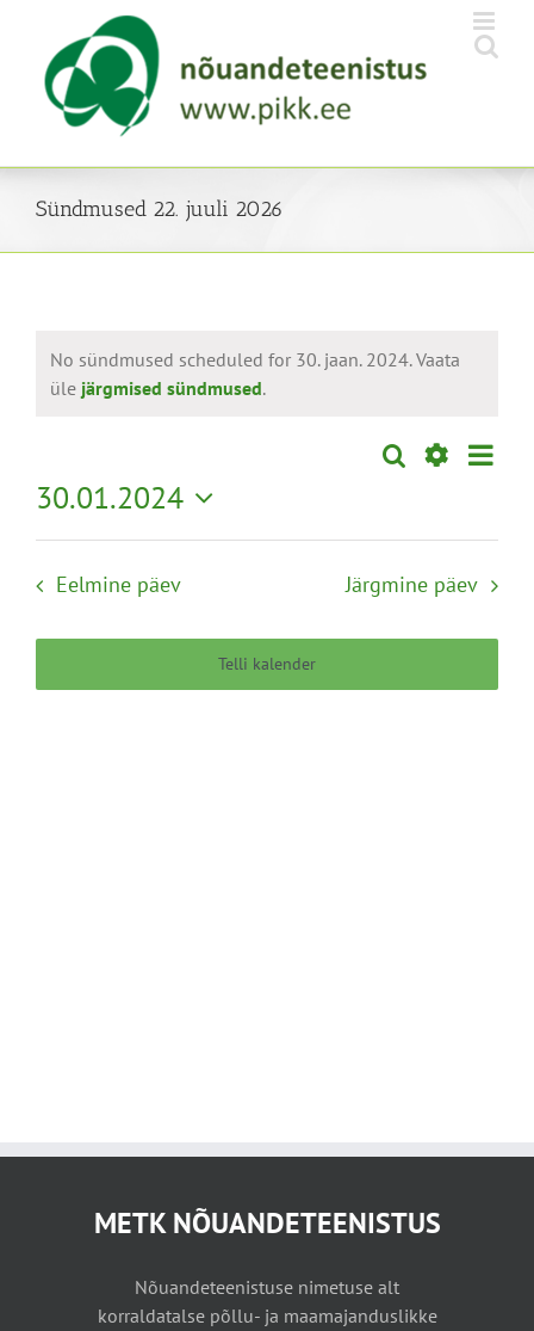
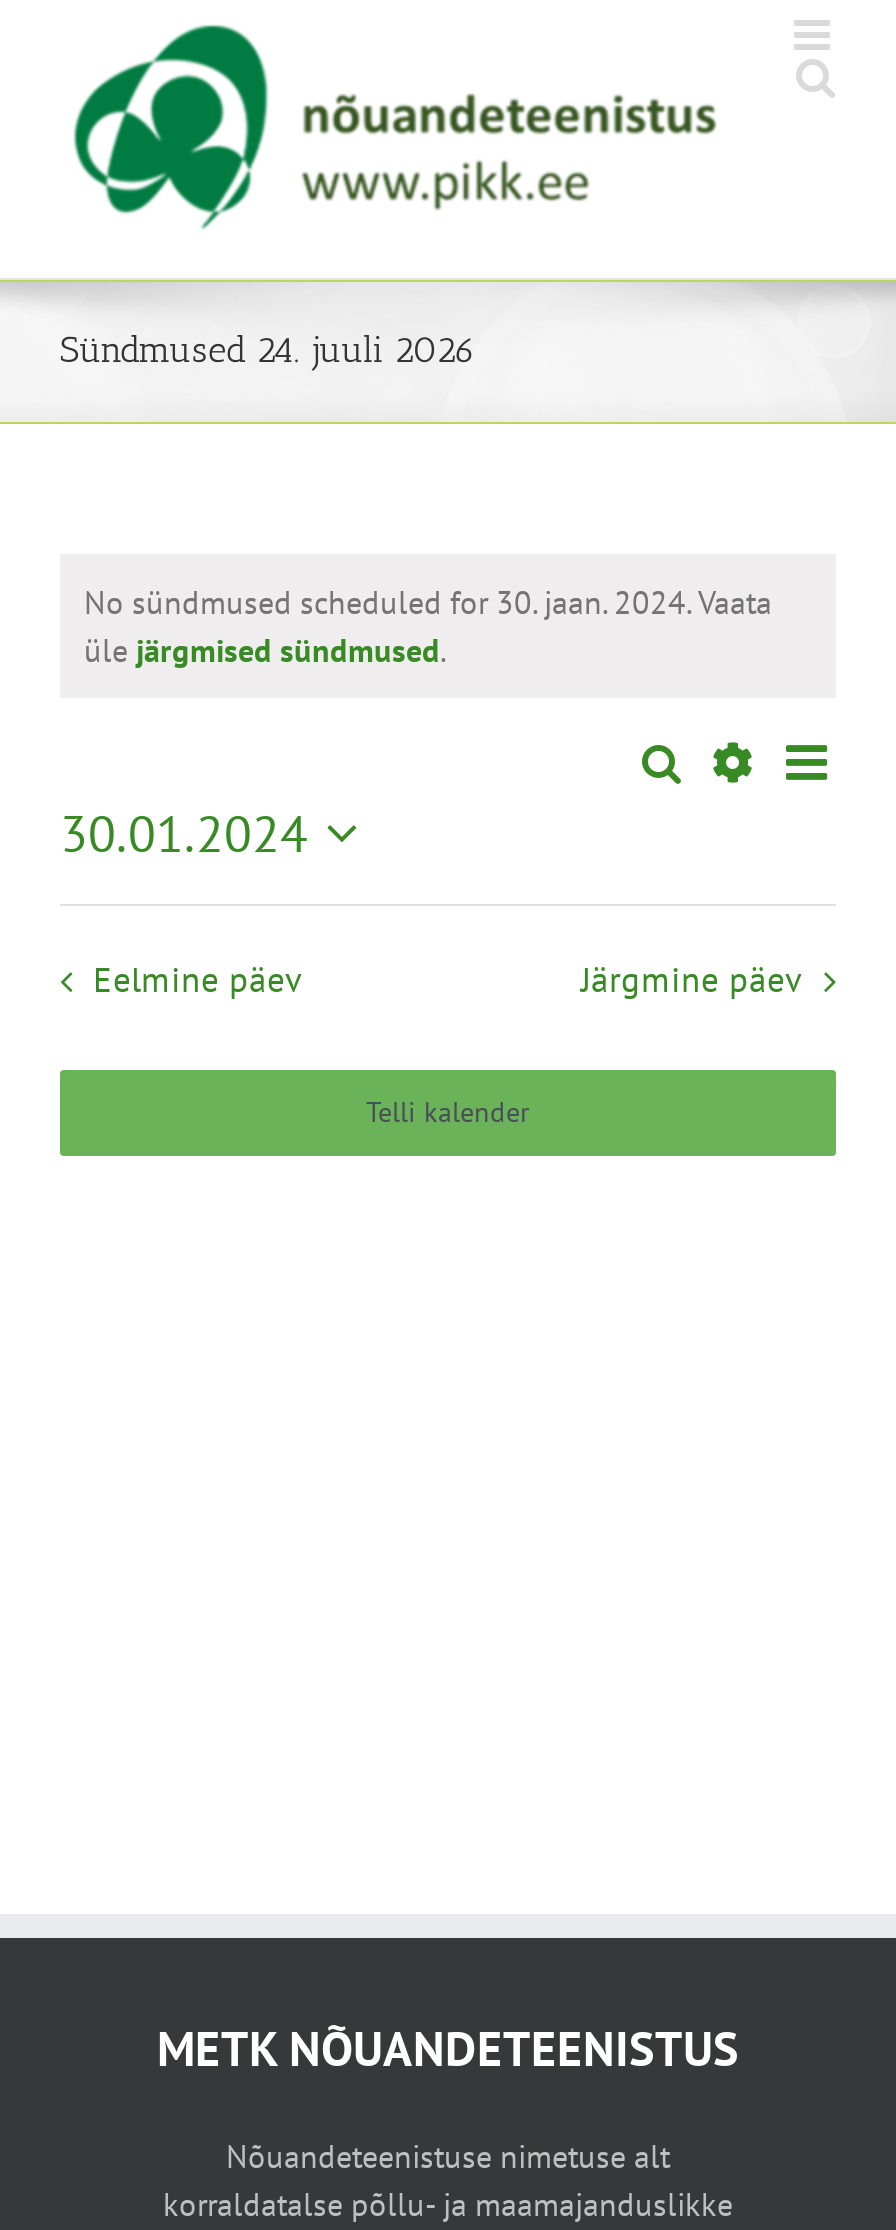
[36,196,284,223] Sündmused 22. juuli 2026 -> [60,329,476,373] Sündmused 24. juuli 2026

